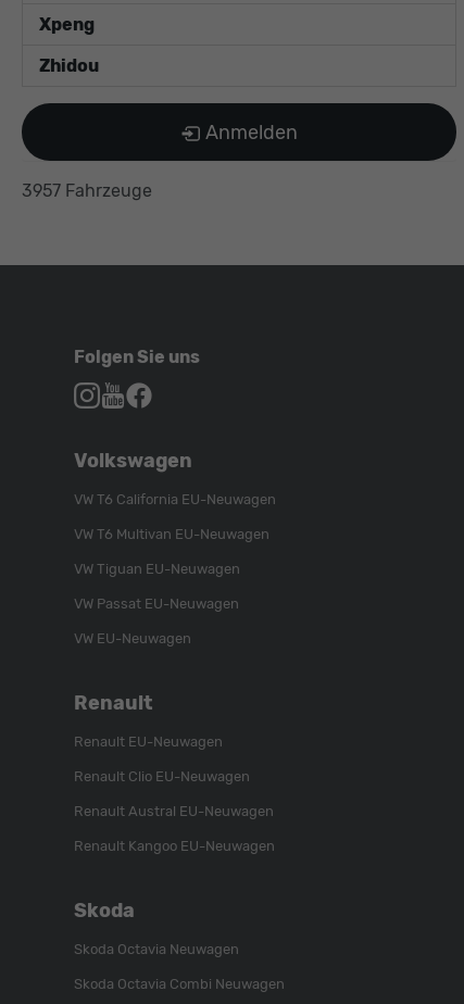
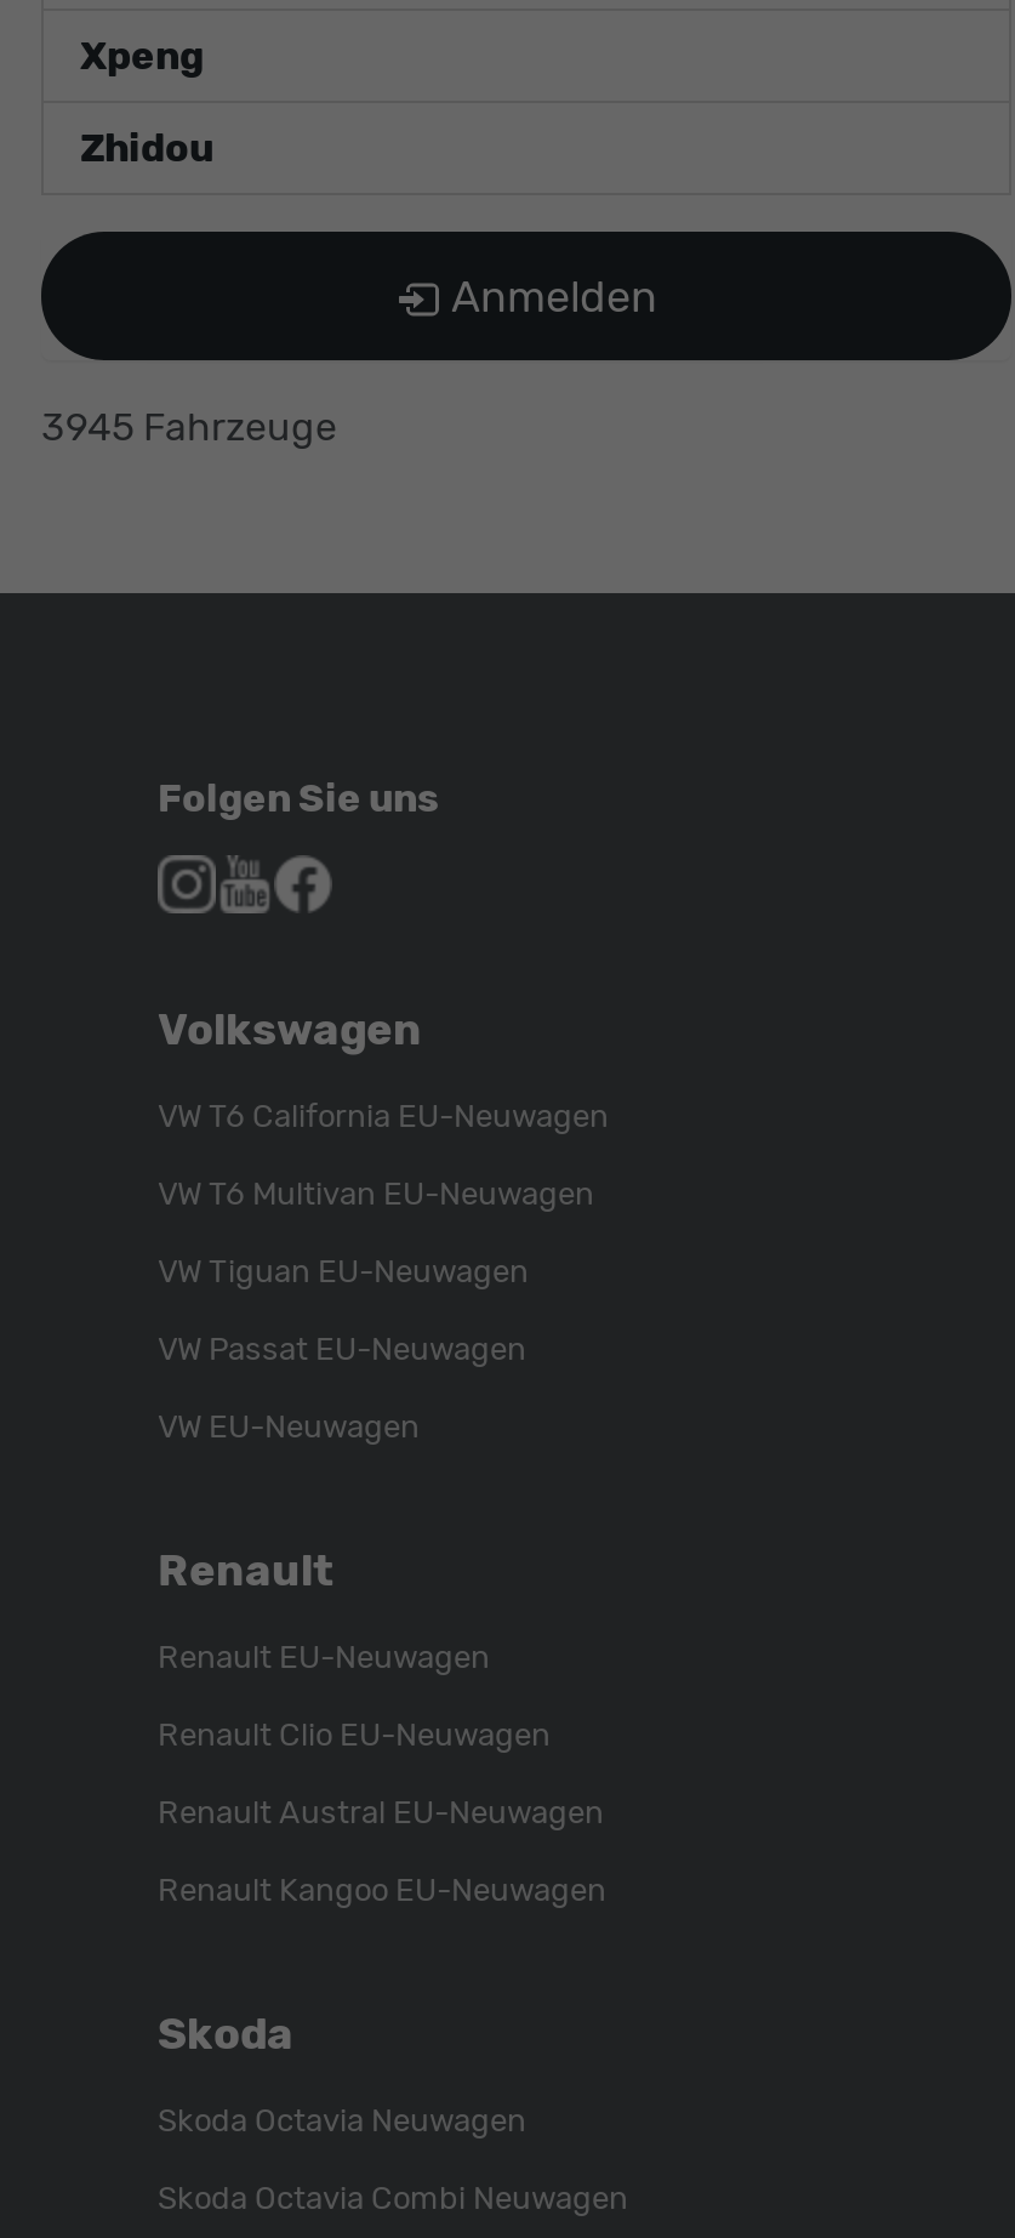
[22,181,152,201] 3957 Fahrzeuge -> [41,404,337,451] 3945 Fahrzeuge

